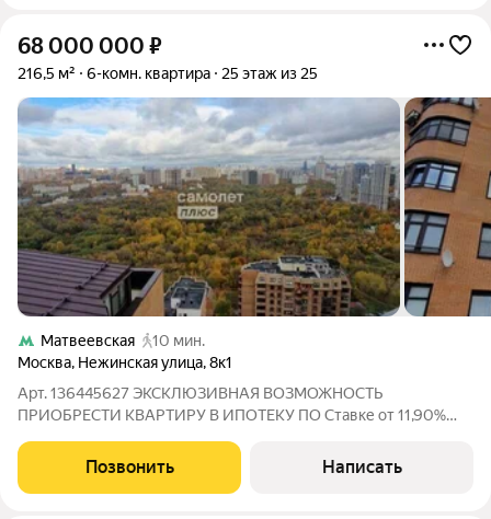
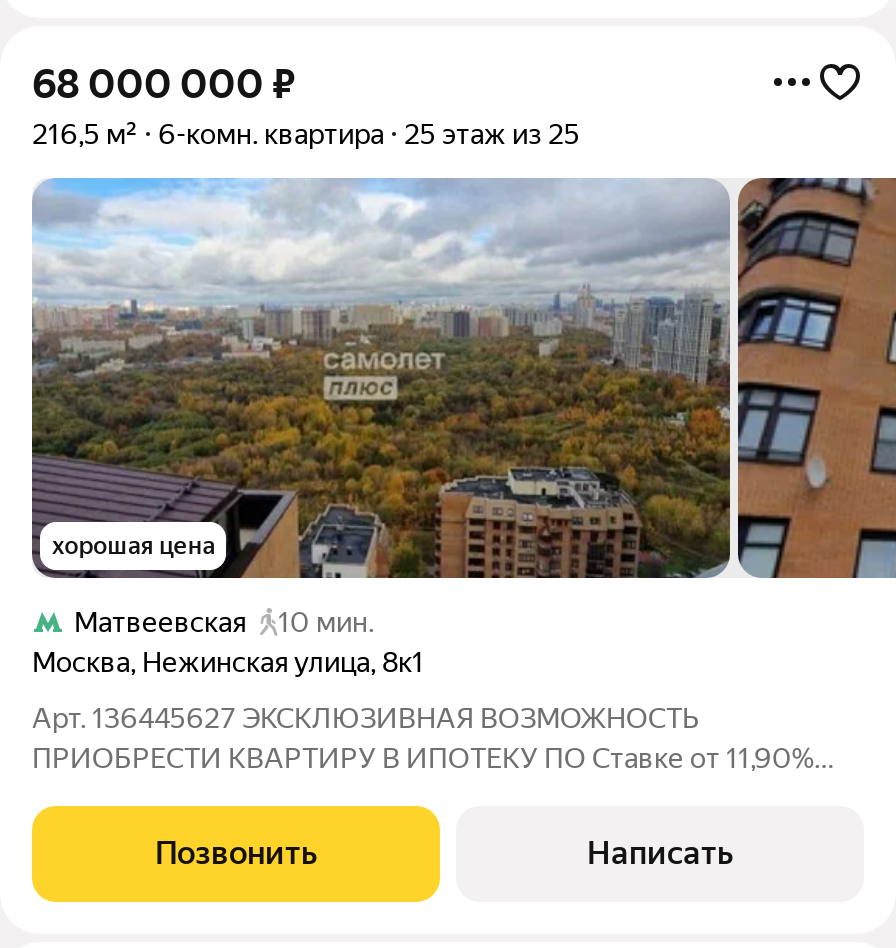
none -> [52,532,215,560] хорошая цена

